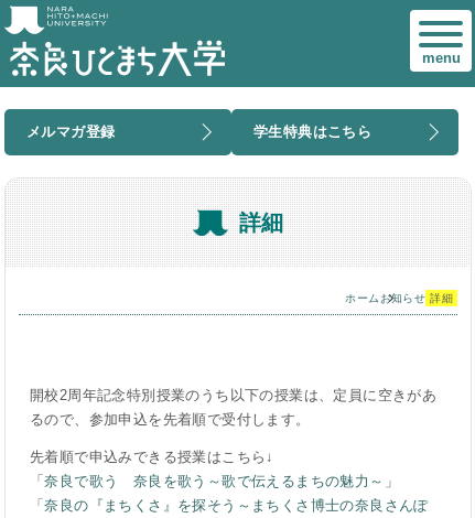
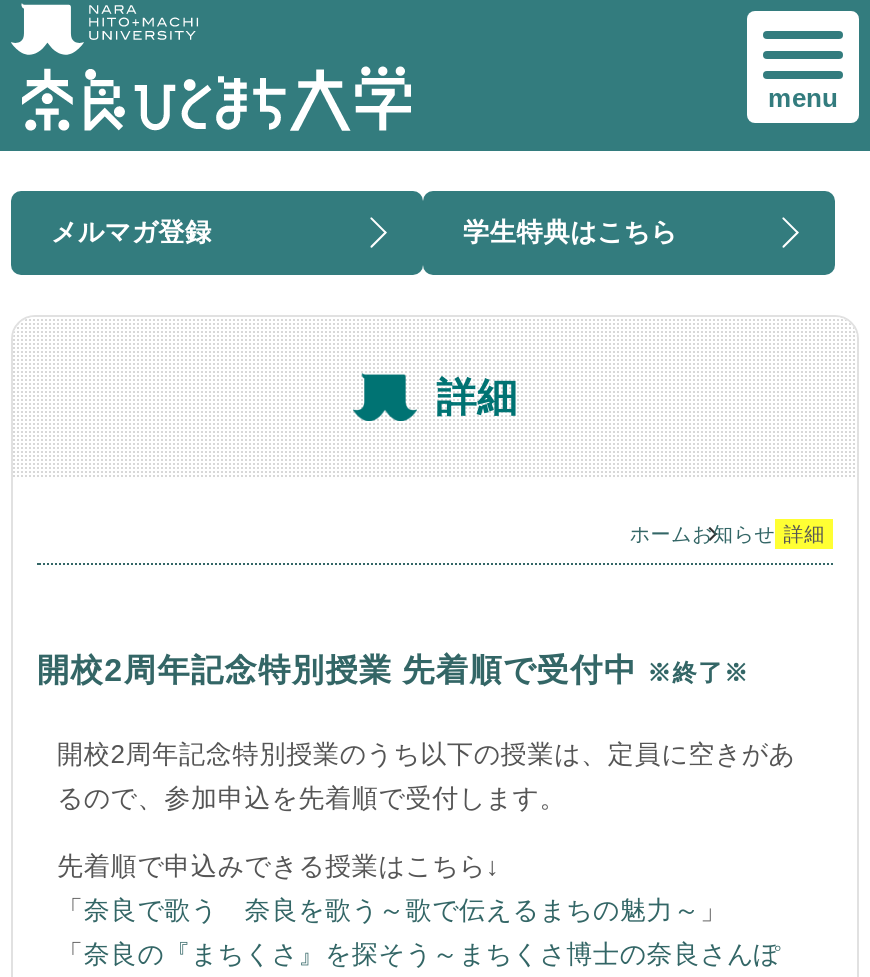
none -> [37,653,749,687] 開校2周年記念特別授業 先着順で受付中※終了※

